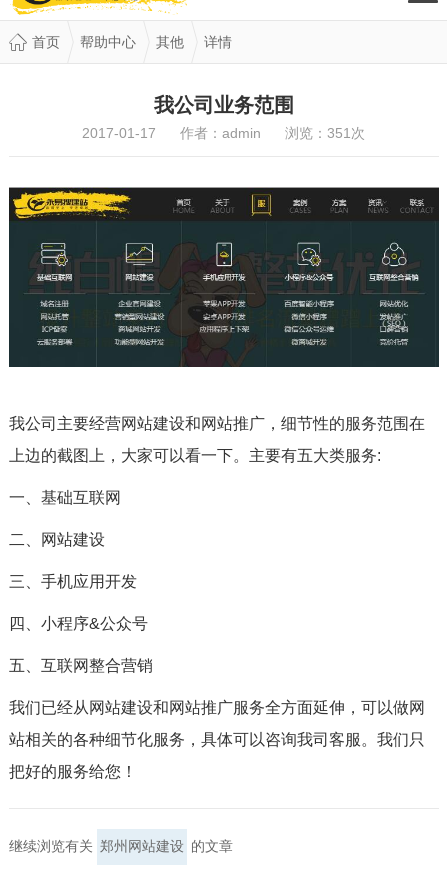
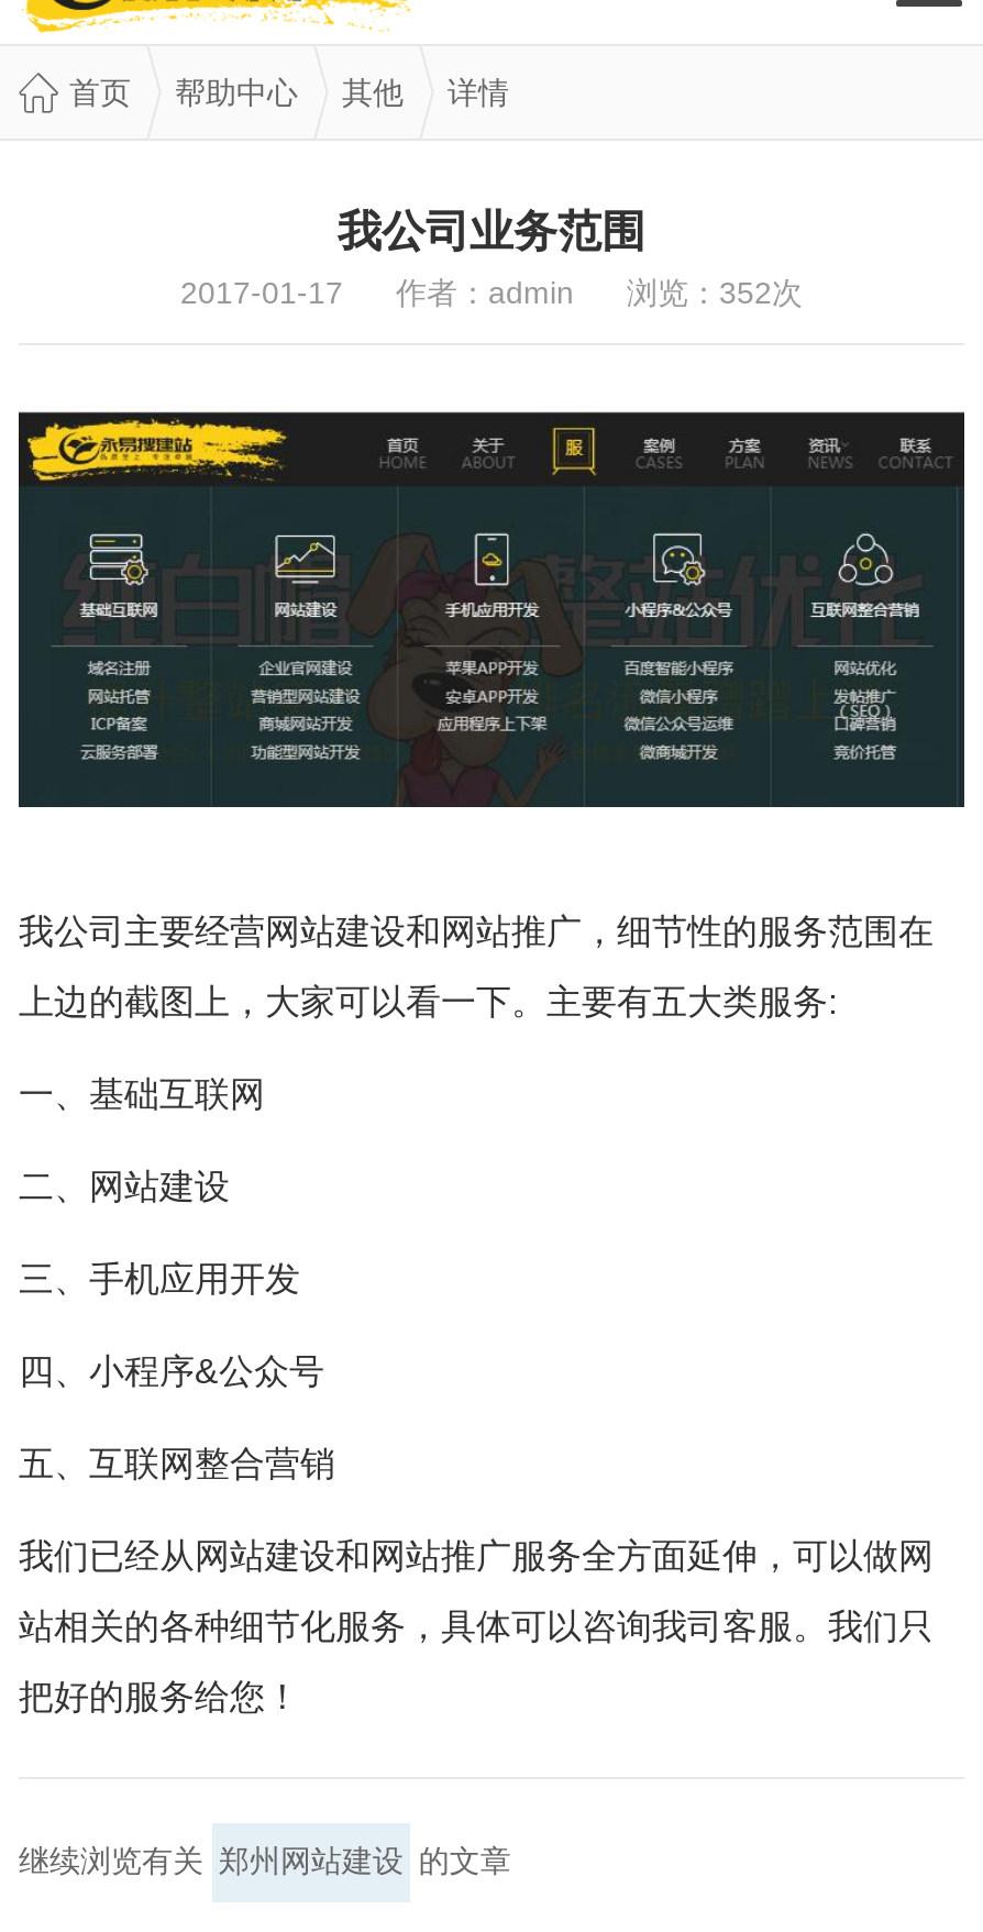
[82,125,365,141] 2017-01-17 作者：admin 浏览：351次 -> [180,275,803,310] 2017-01-17 作者：admin 浏览：352次

